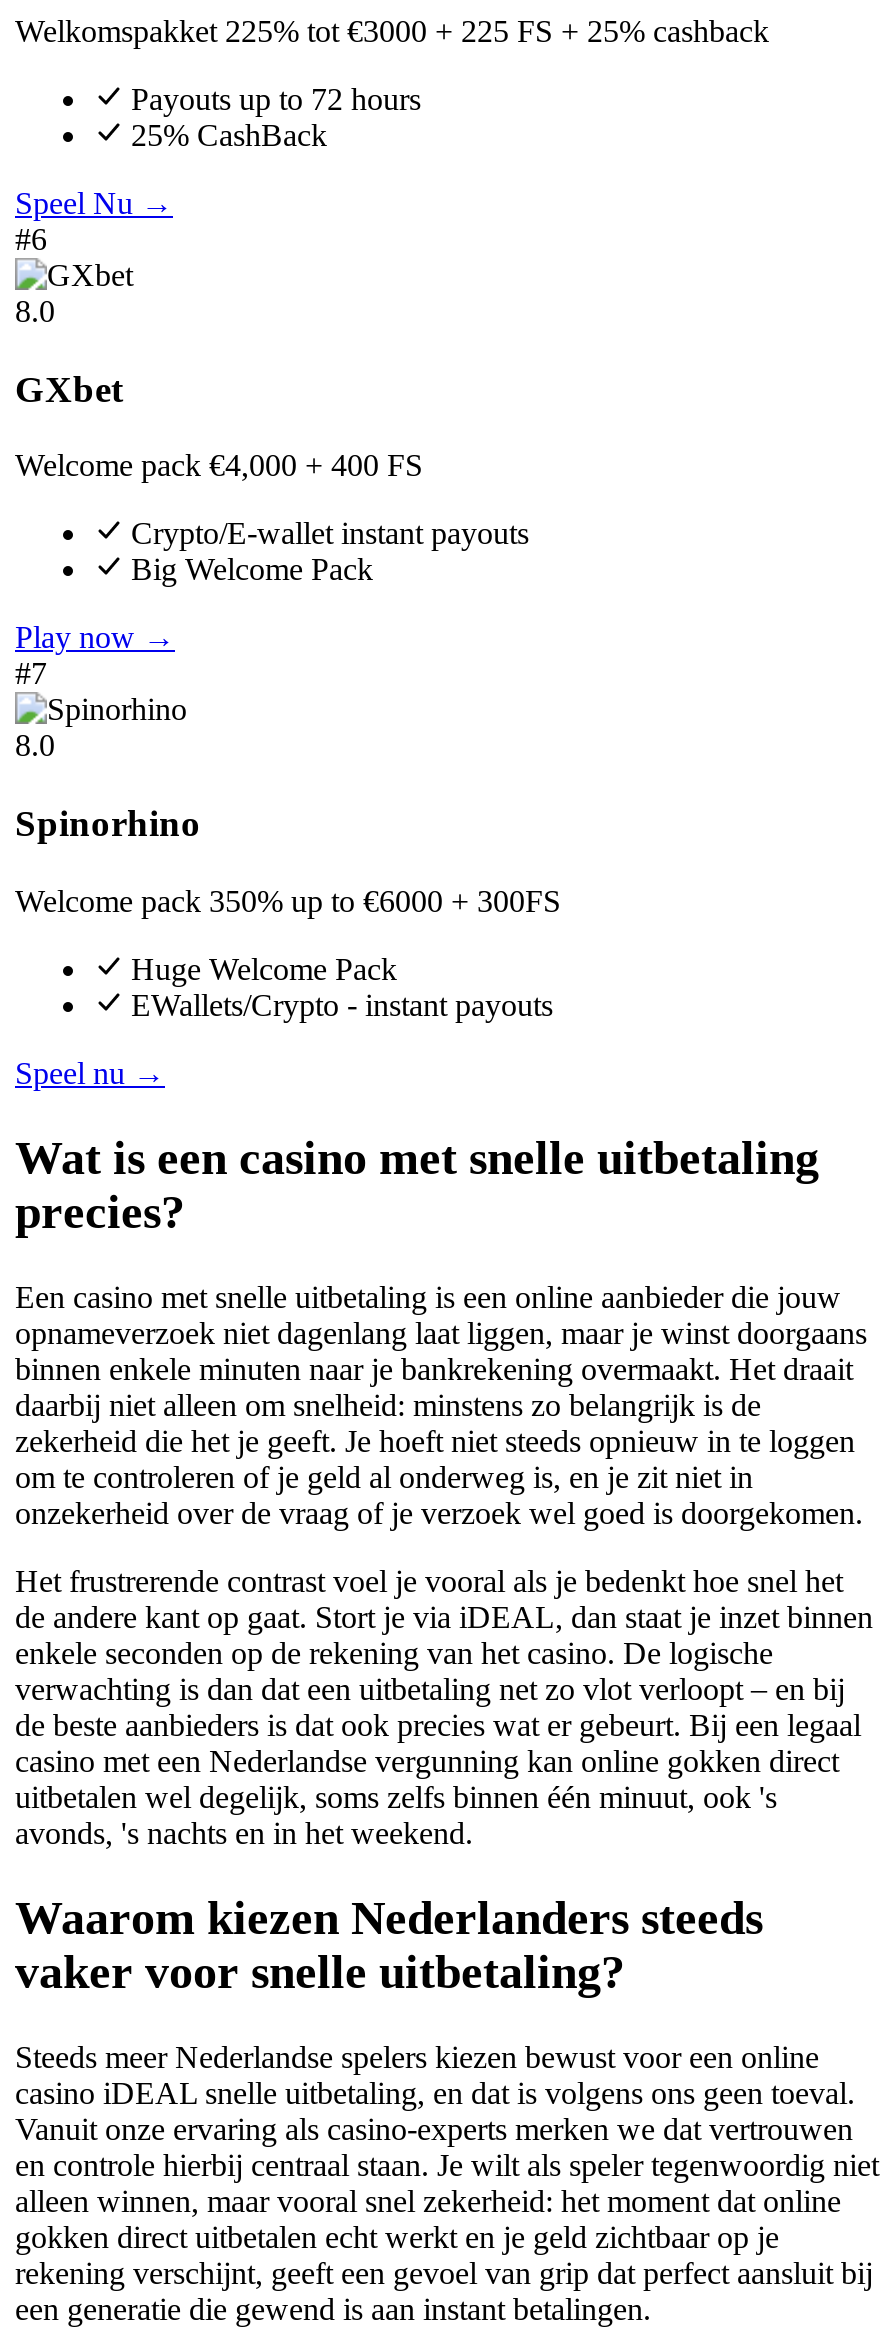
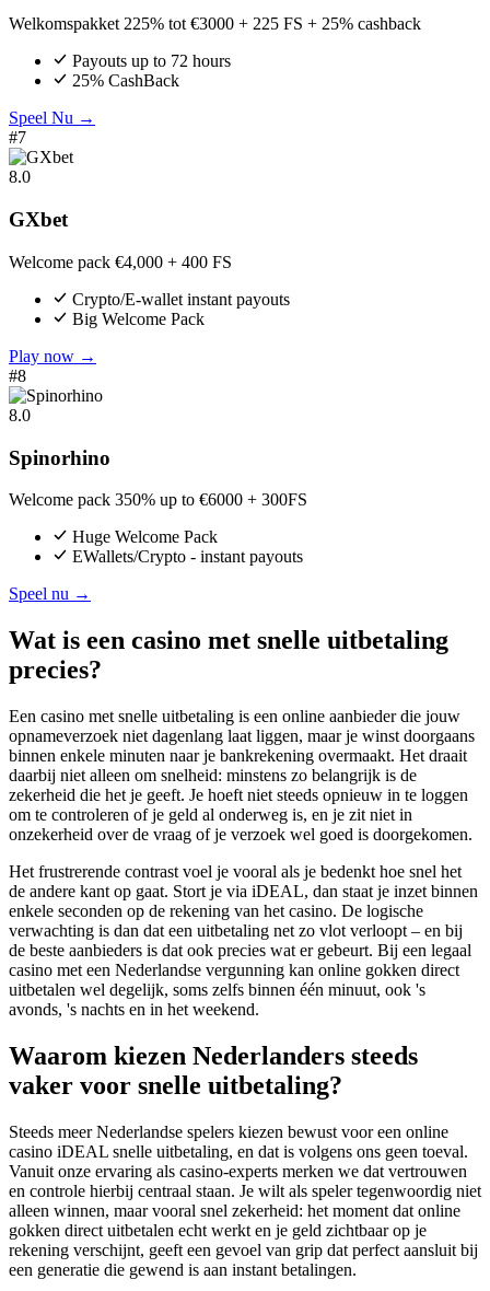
[15,222,47,256] #6 -> [9,128,26,147] #7
[15,657,47,691] #7 -> [9,366,26,385] #8

